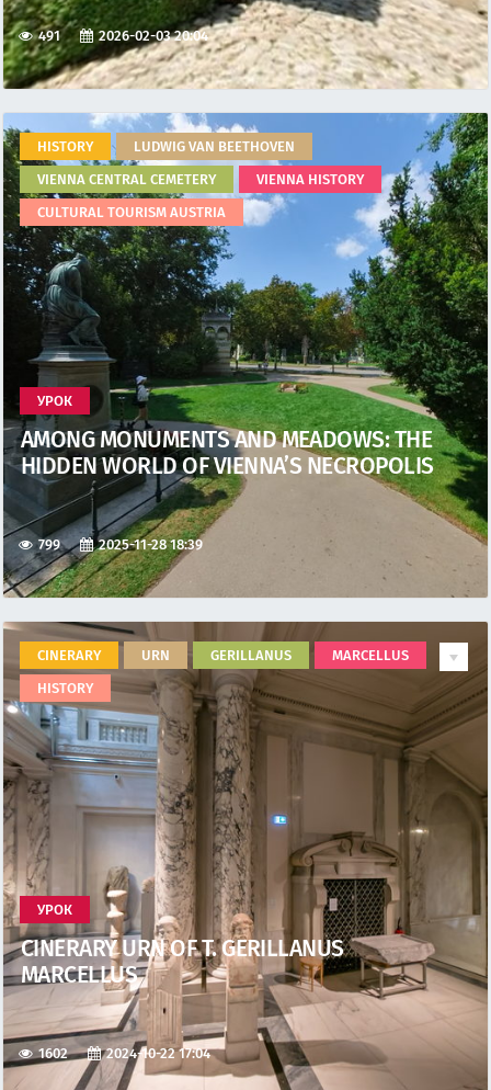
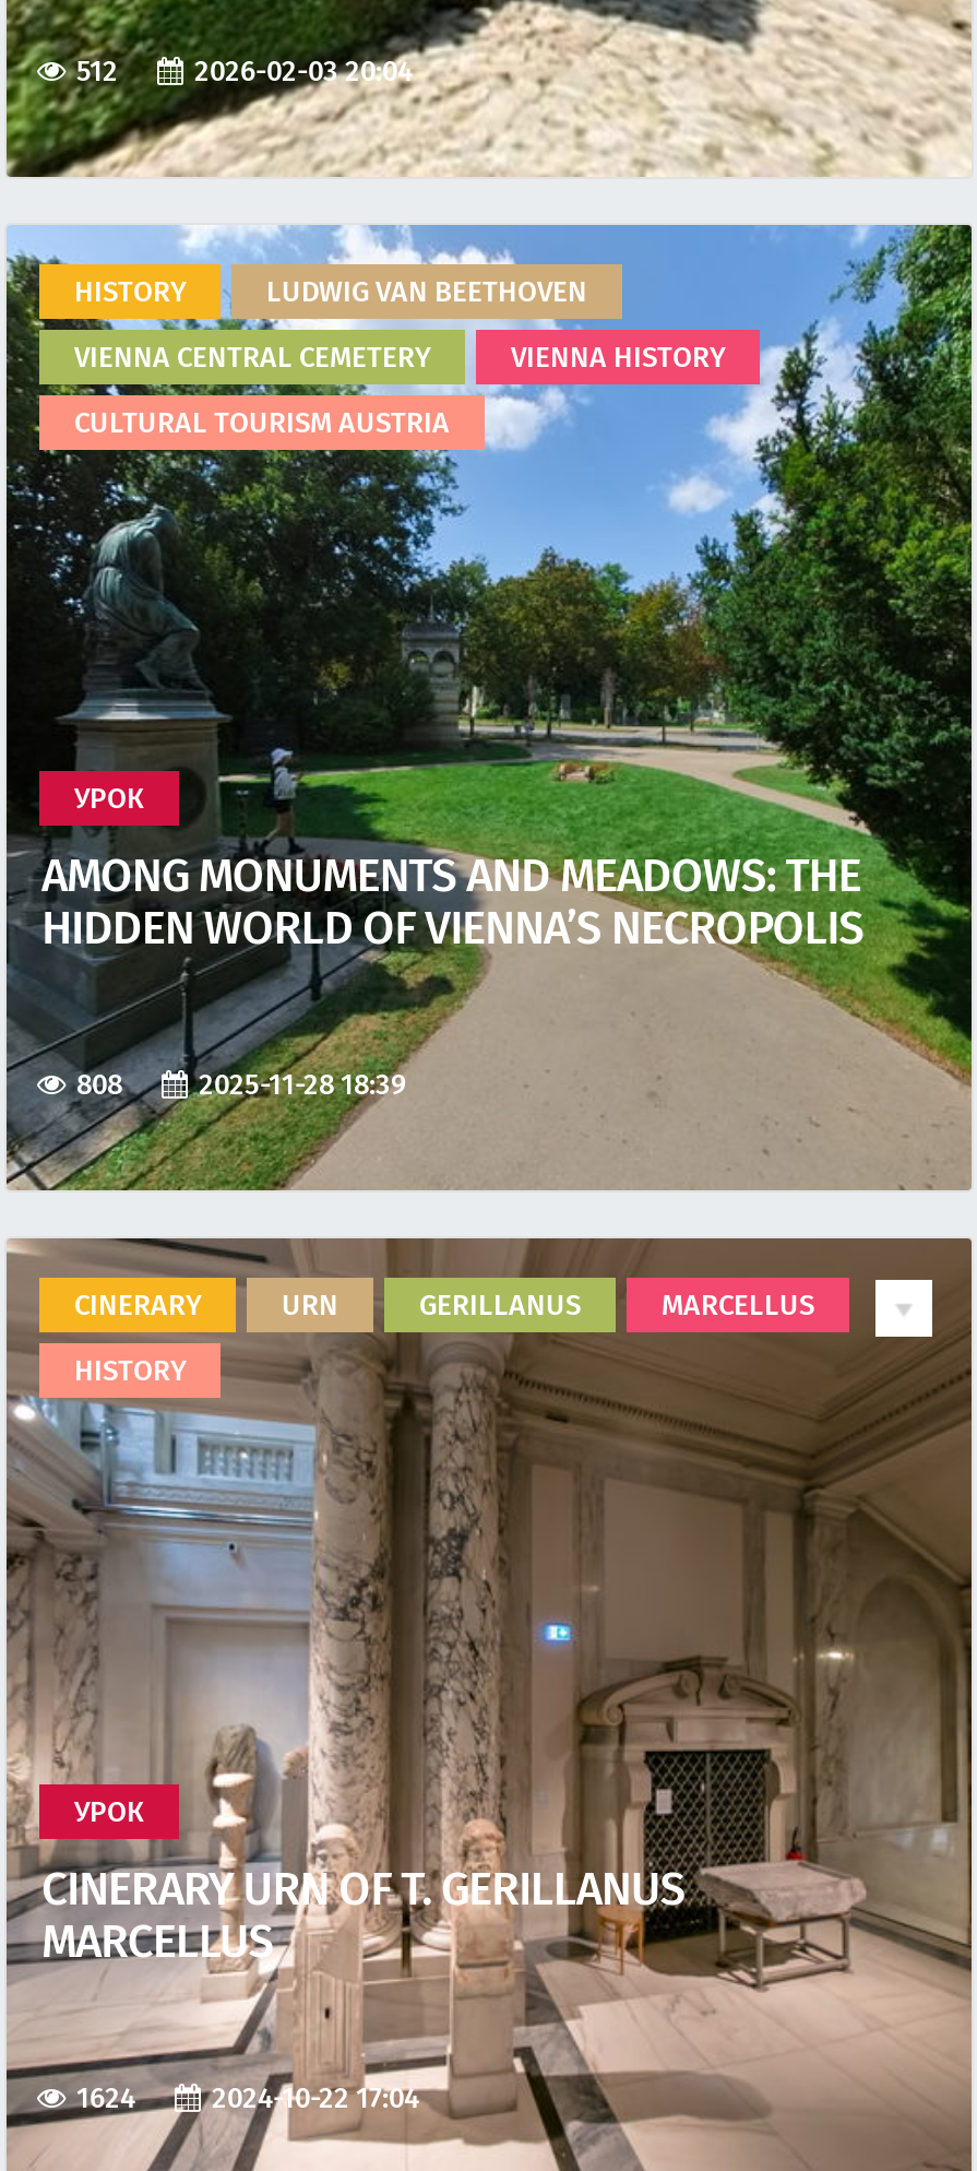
[38,27,60,43] 491 -> [76,54,118,86] 512
[38,536,60,552] 799 -> [76,1067,122,1100] 808
[38,1044,68,1061] 1602 -> [76,2080,135,2113] 1624

